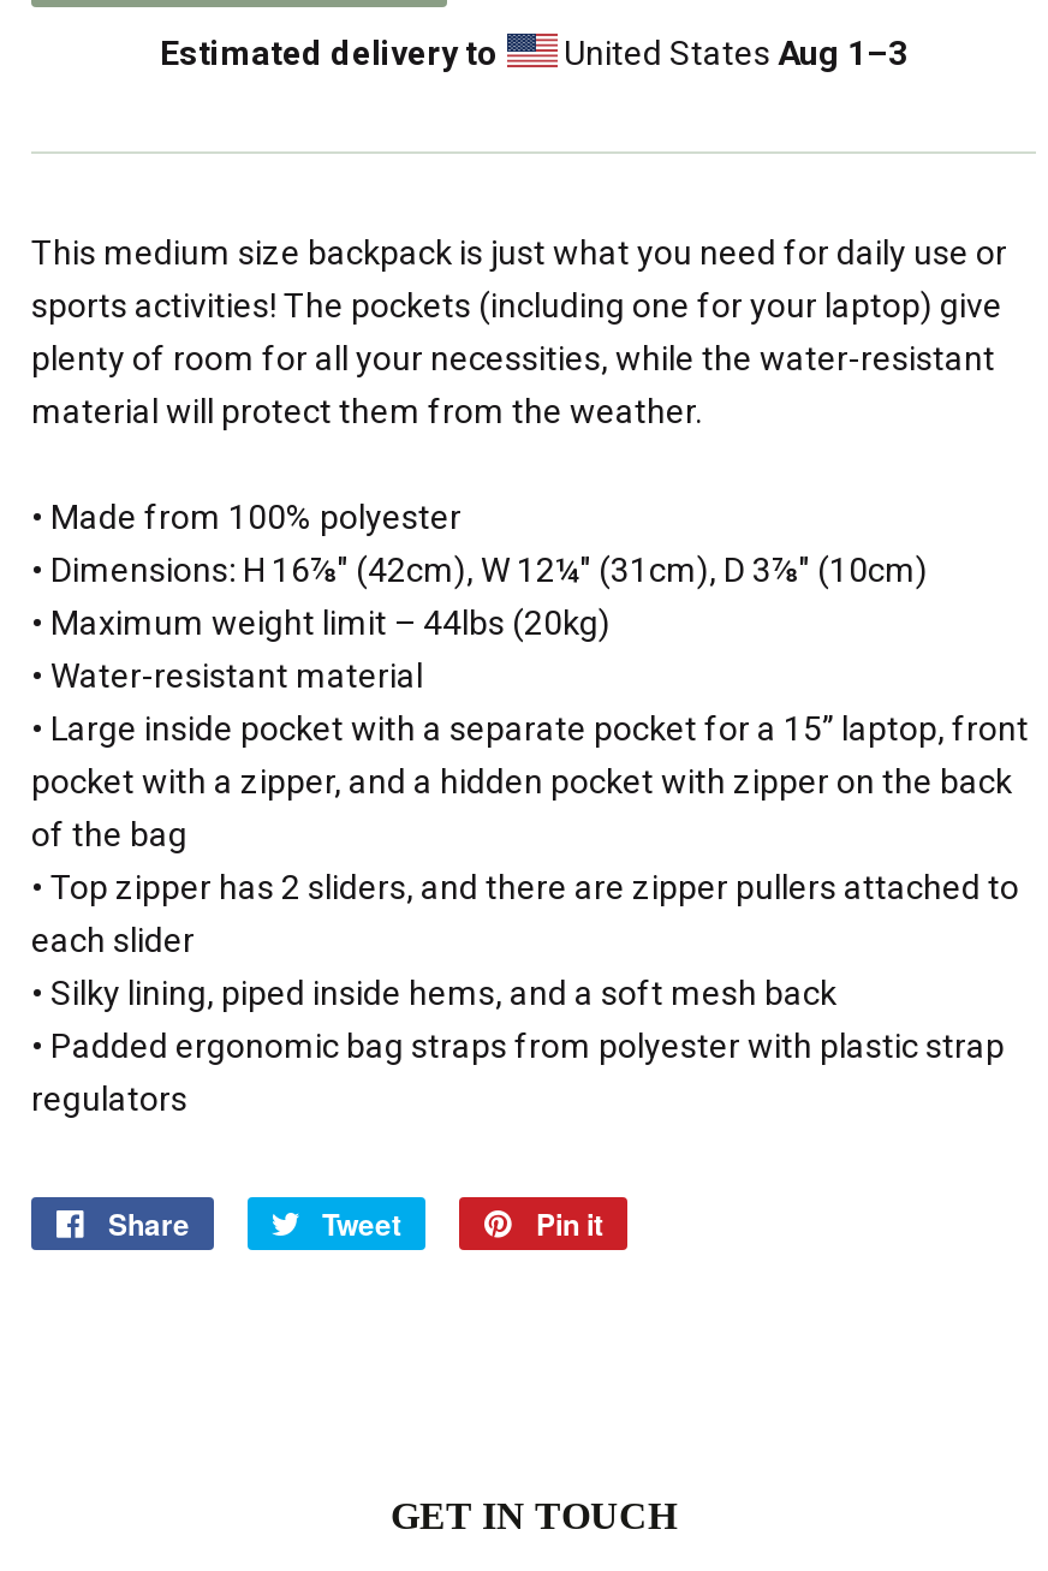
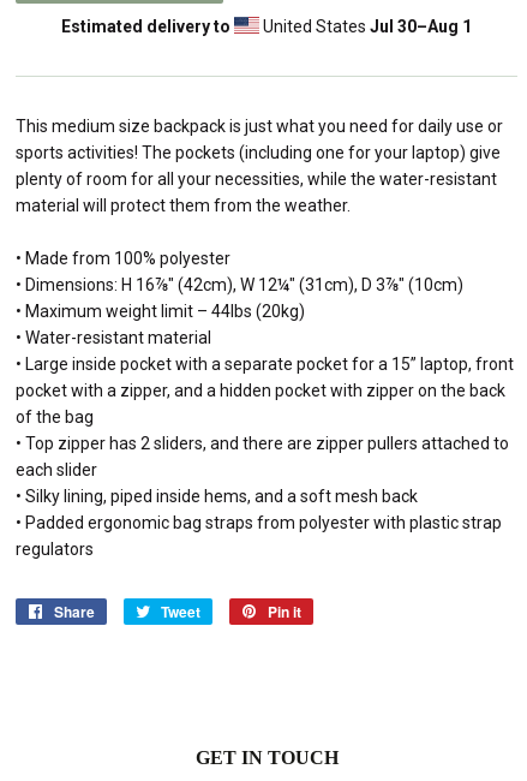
[556,33,907,71] United States Aug 1–3 -> [259,16,472,36] United States Jul 30–Aug 1

